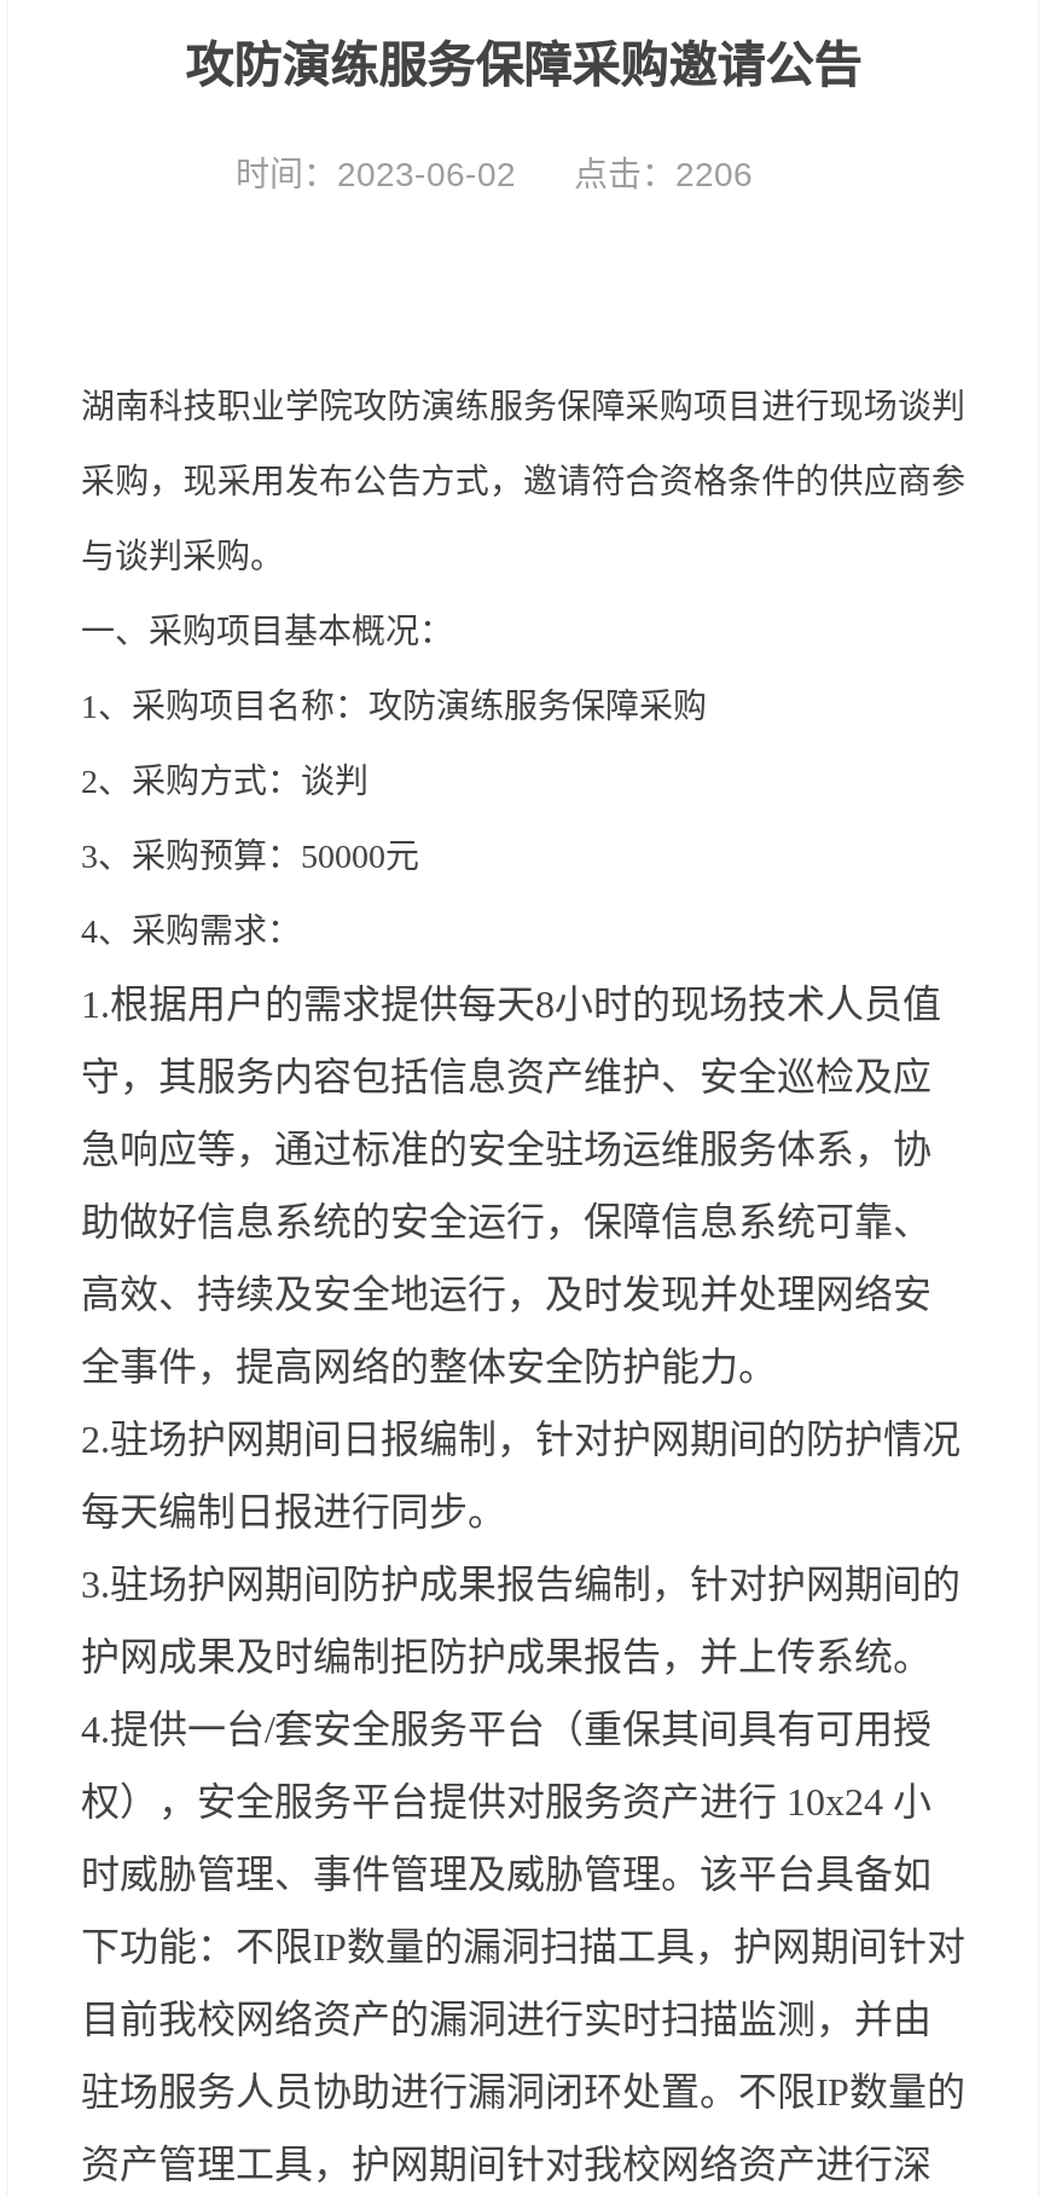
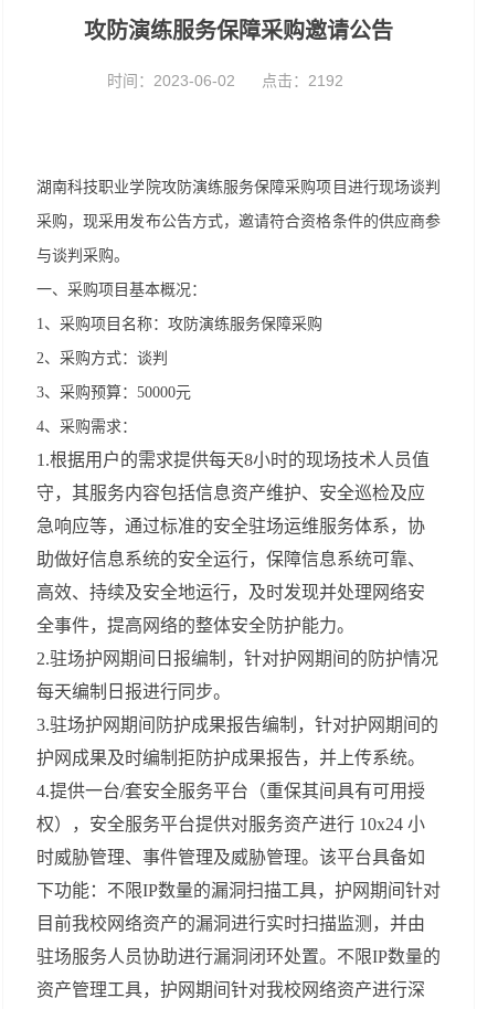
[236,155,753,194] 时间：2023-06-02 点击：2206 -> [107,72,343,90] 时间：2023-06-02 点击：2192

